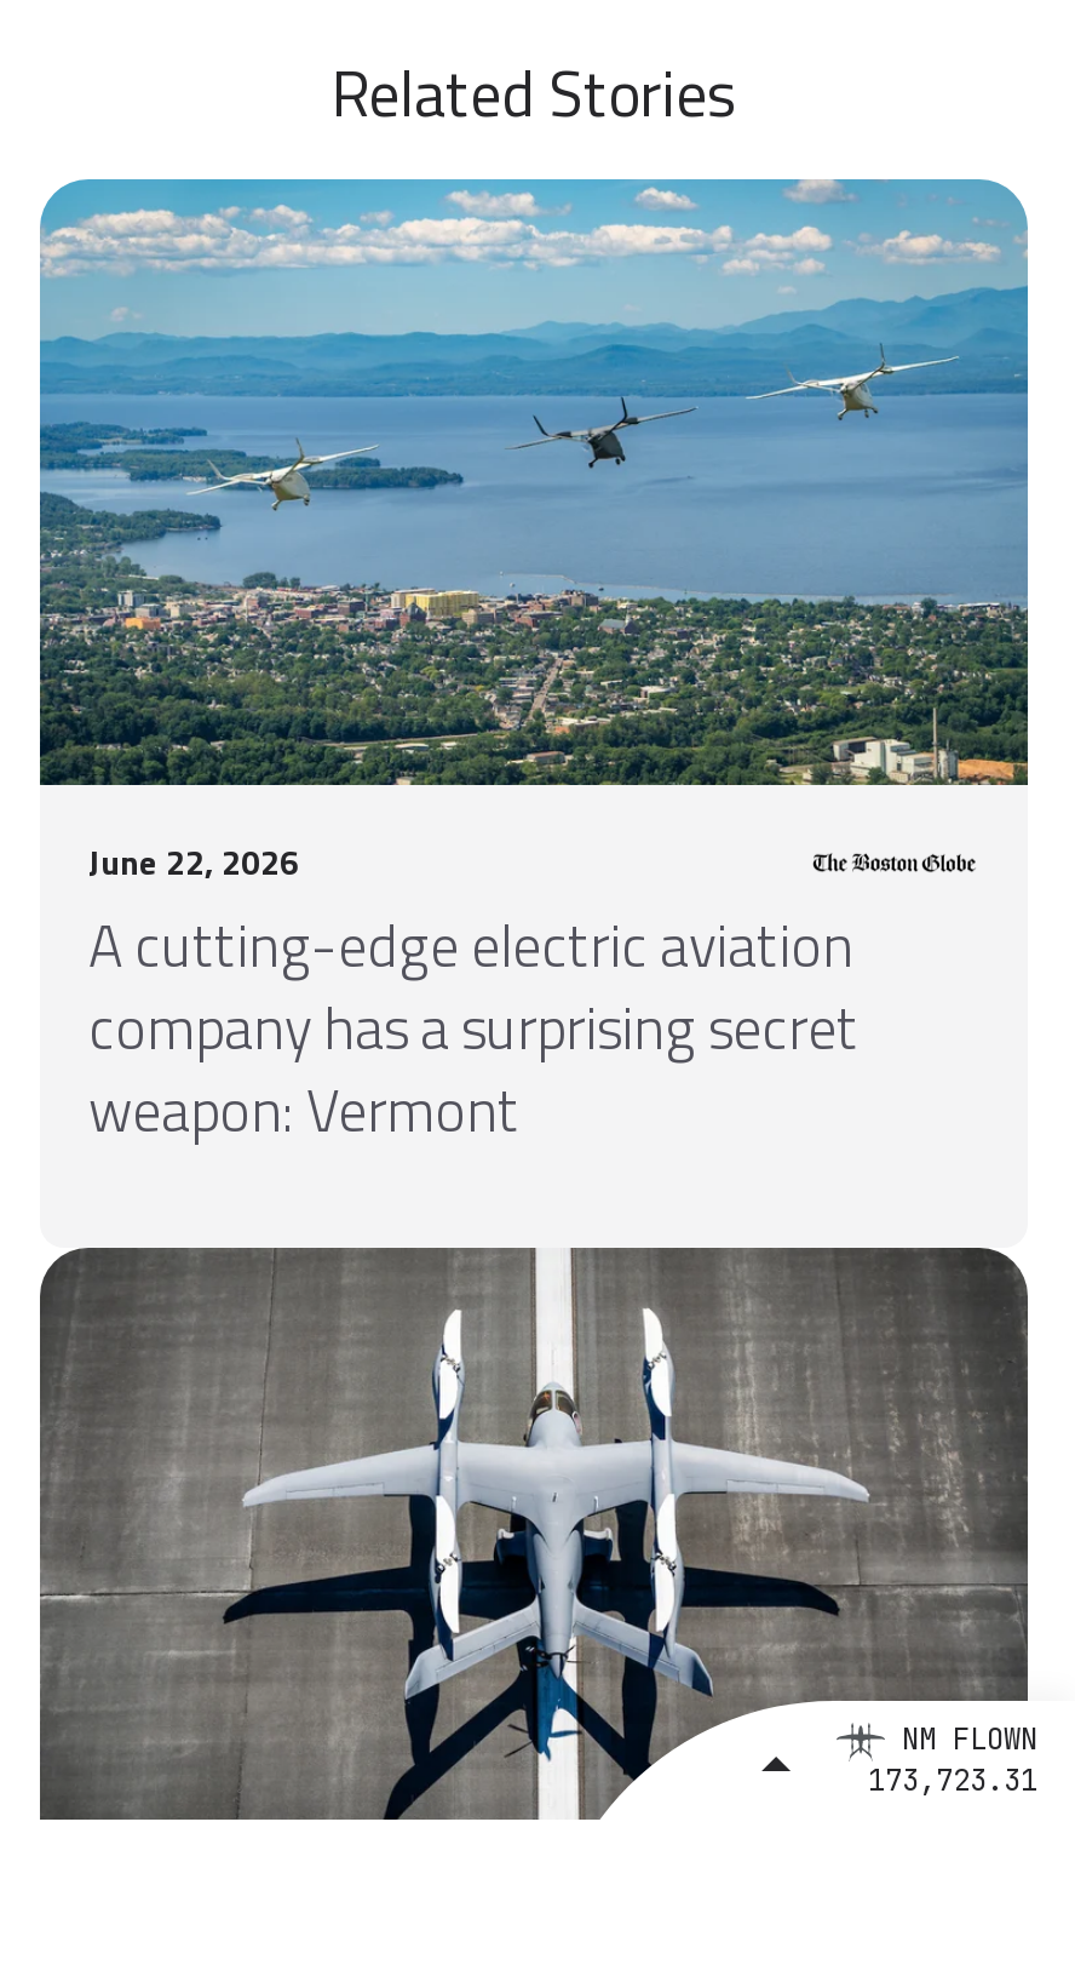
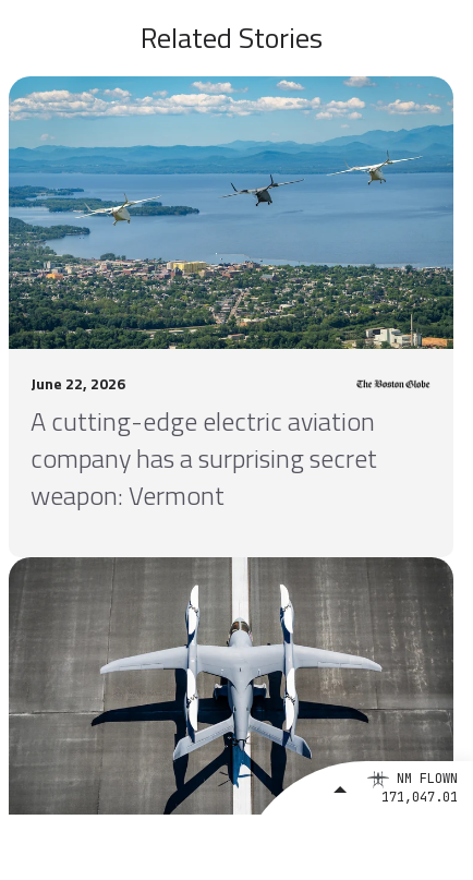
[868,1761,1037,1800] 173,723.31 -> [381,788,458,806] 171,047.01

